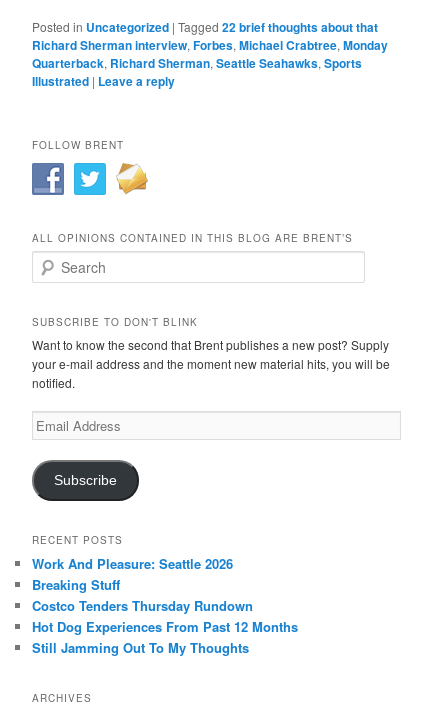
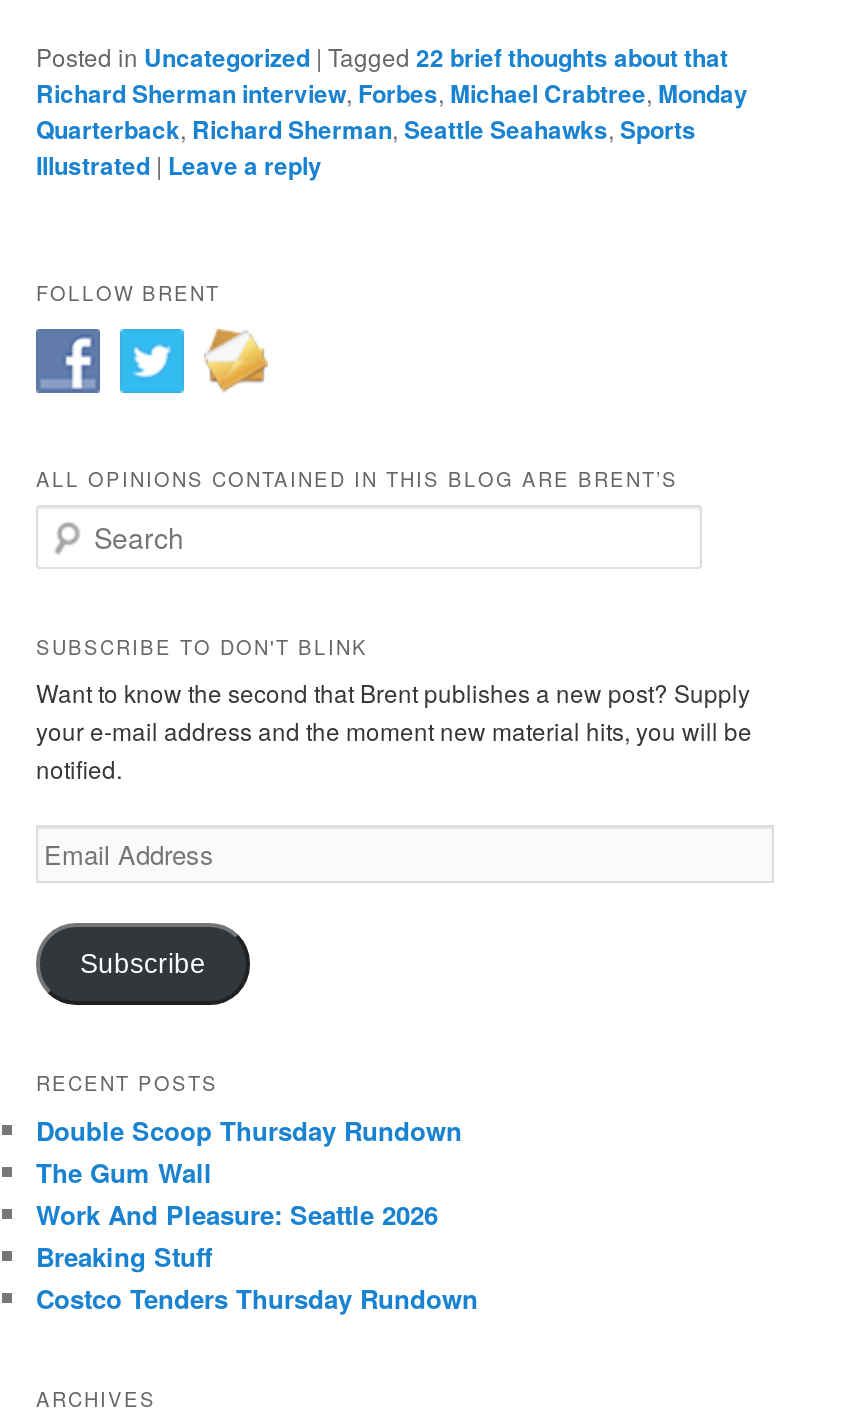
none -> [36,1112,462,1192] Double Scoop Thursday Rundown | The Gum Wall
moved [32,554,253,615] -> [36,1196,478,1318]: Work And Pleasure: Seattle 2026 | Breaking Stuff | Costco Tenders Thursday Rundown
[32,617,298,657] Hot Dog Experiences From Past 12 Months | Still Jamming Out To My Thoughts -> none

